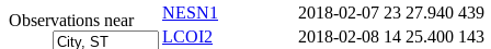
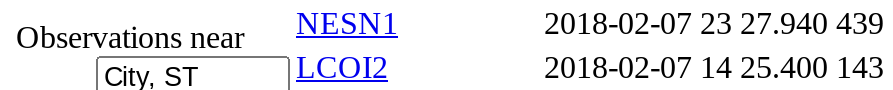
[298,28,484,46] 2018-02-08 14 25.400 143 -> [544,51,884,85] 2018-02-07 14 25.400 143

